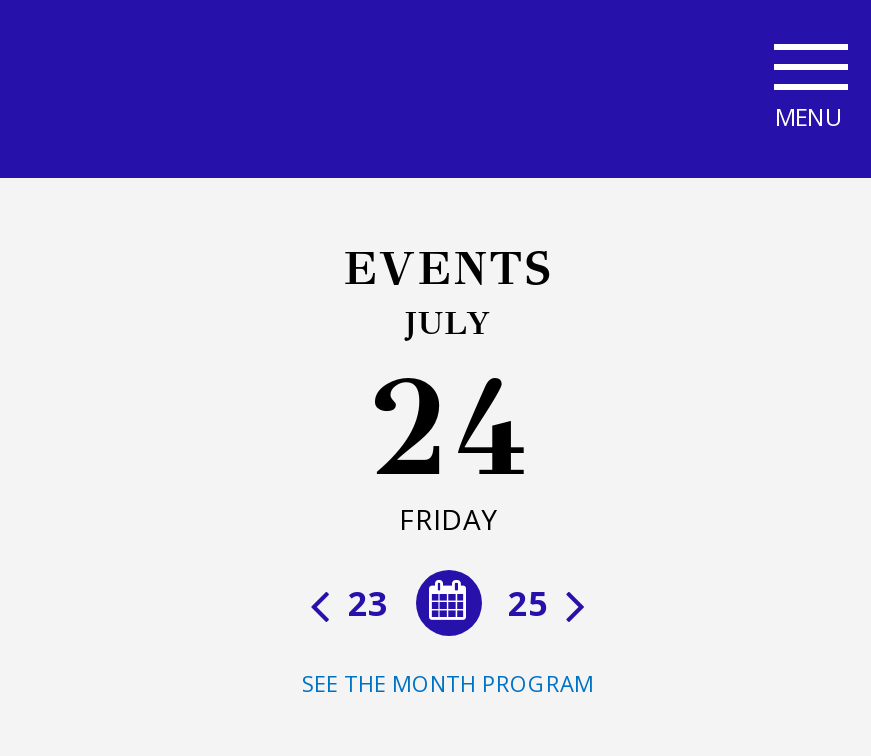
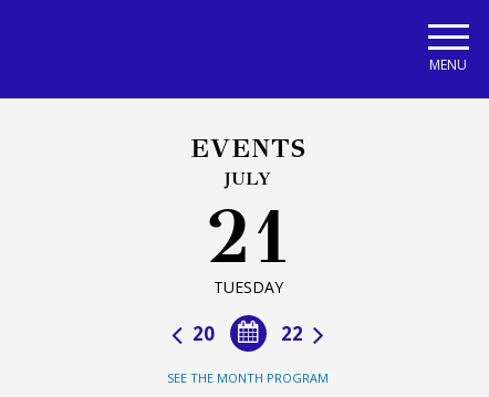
[366,346,530,538] 24 | FRIDAY -> [205,191,291,297] 21 | TUESDAY
[340,580,556,626] 25 | 23 -> [188,321,308,346] 22 | 20

